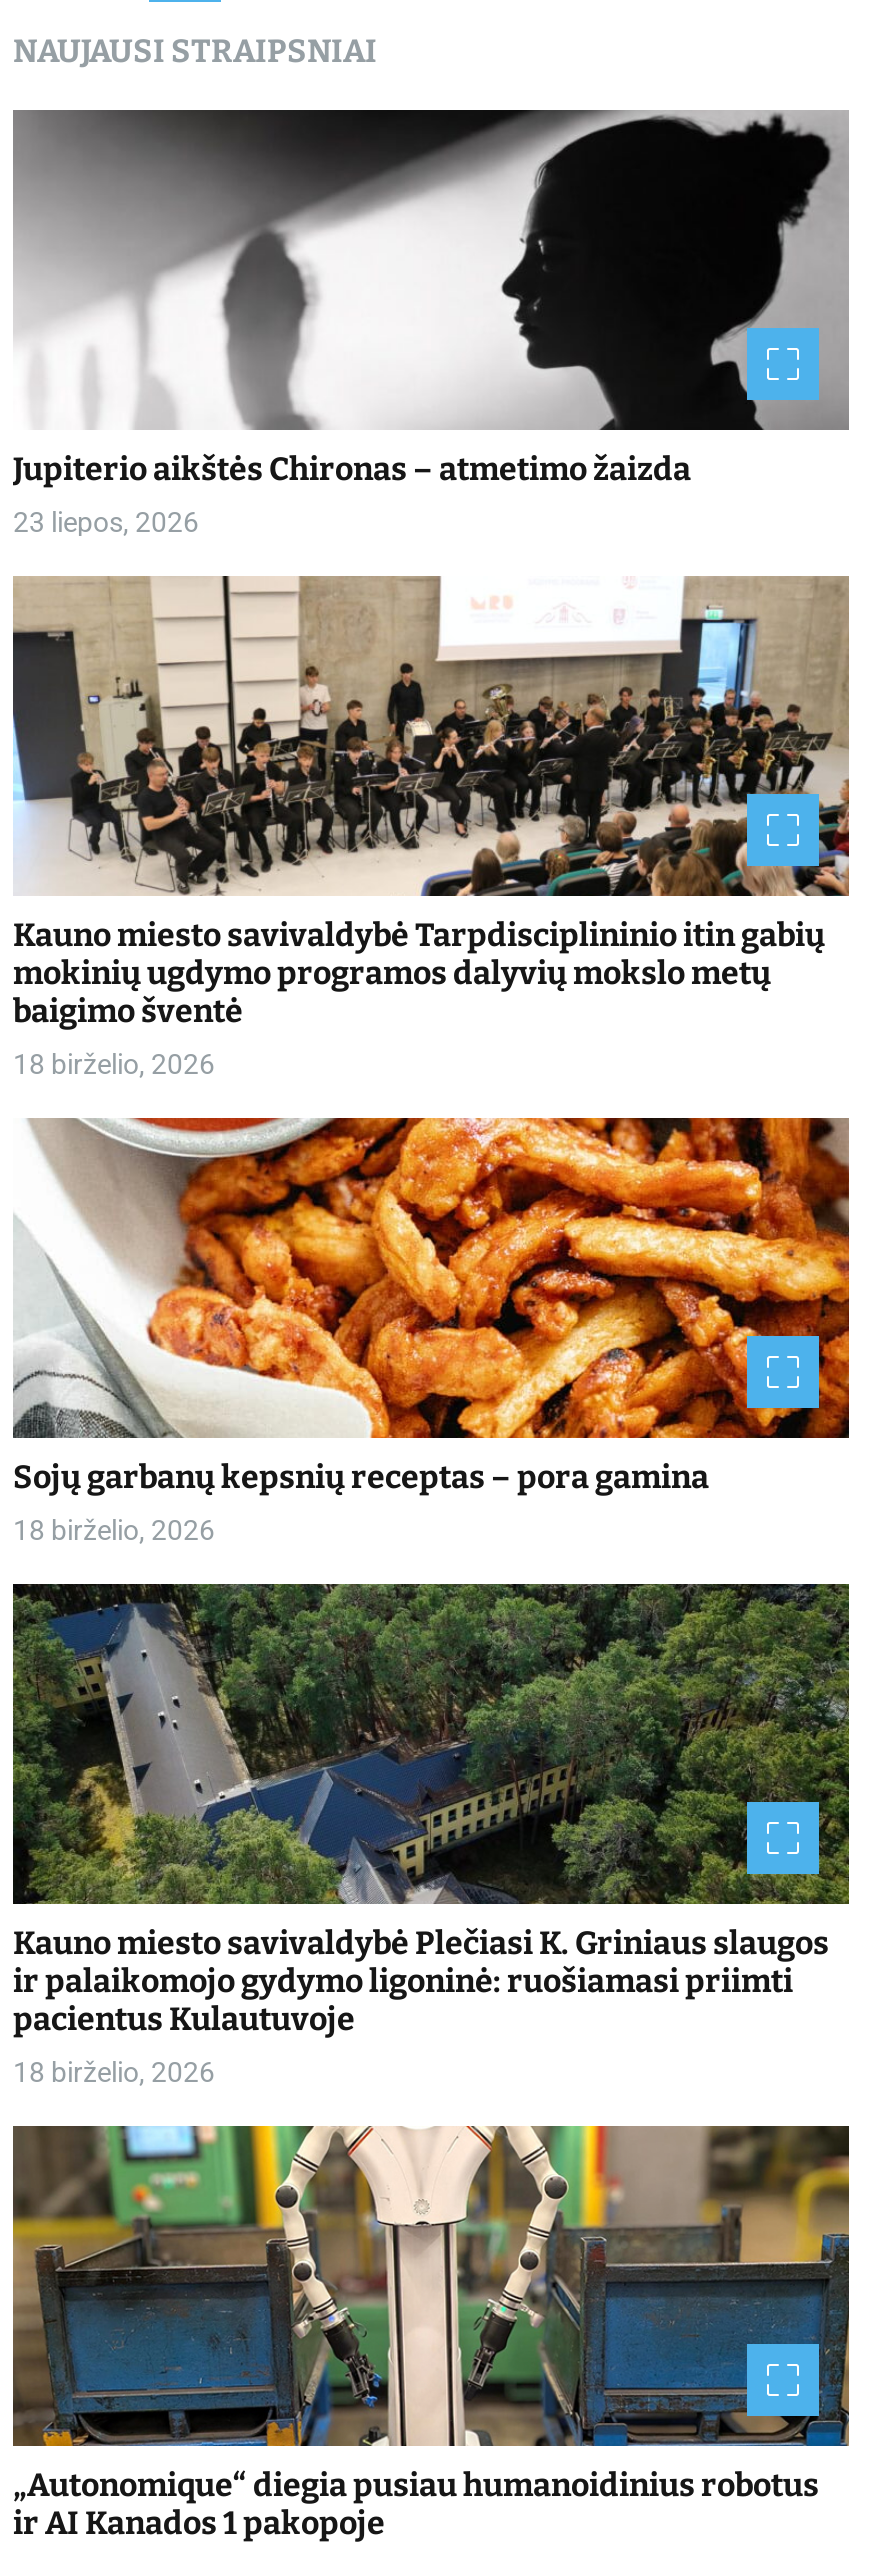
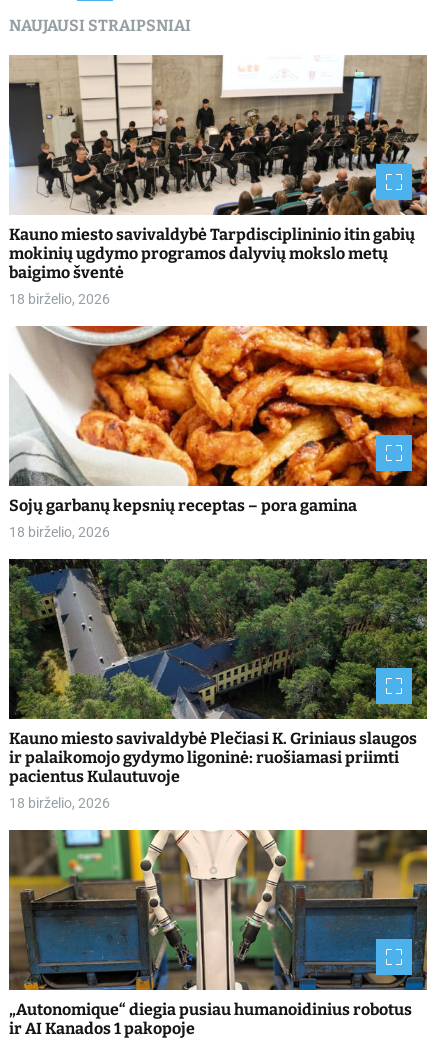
[13,108,849,538] [image] | Jupiterio aikštės Chironas – atmetimo žaizda | 23 liepos, 2026 -> none

